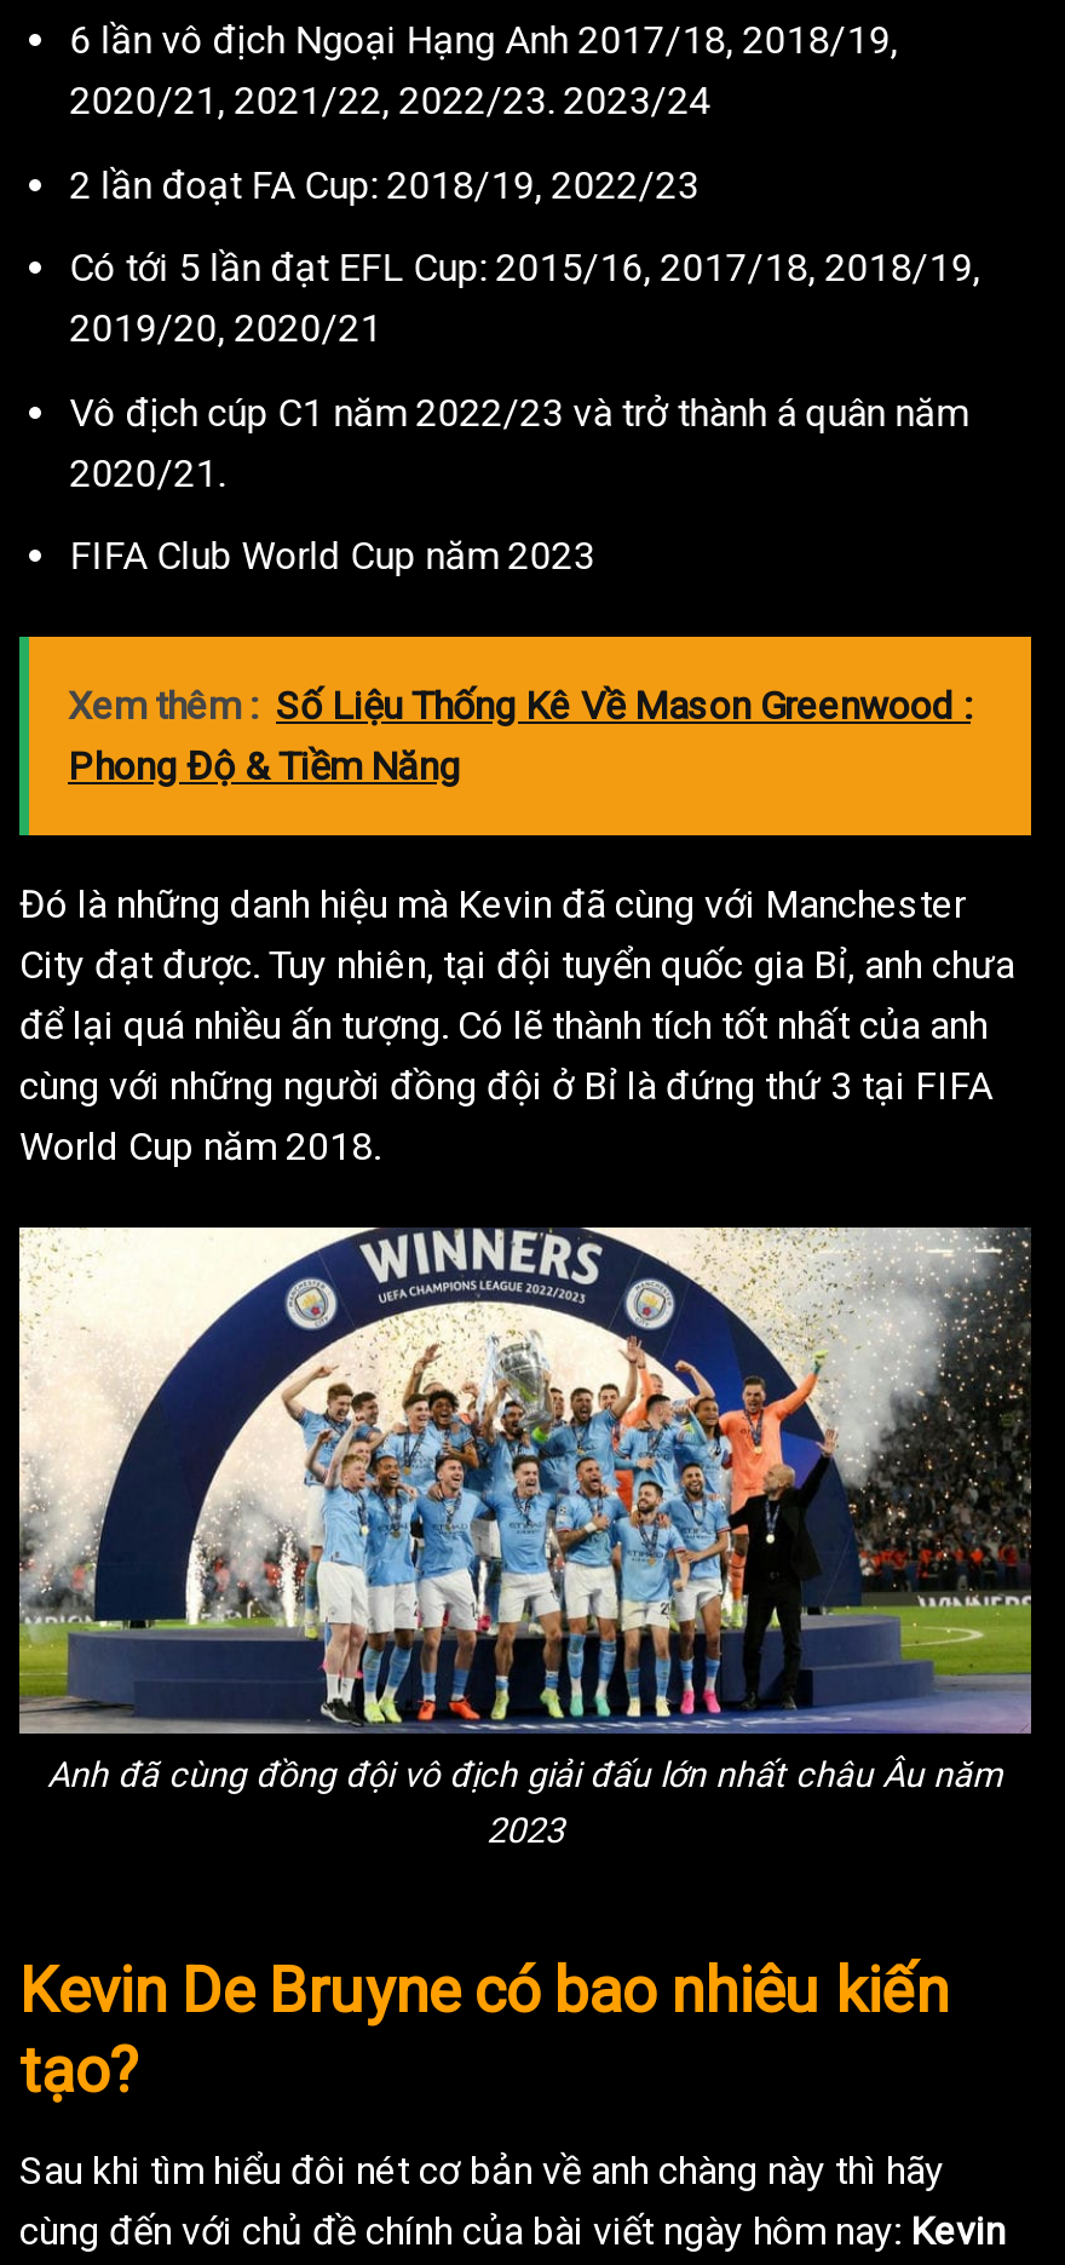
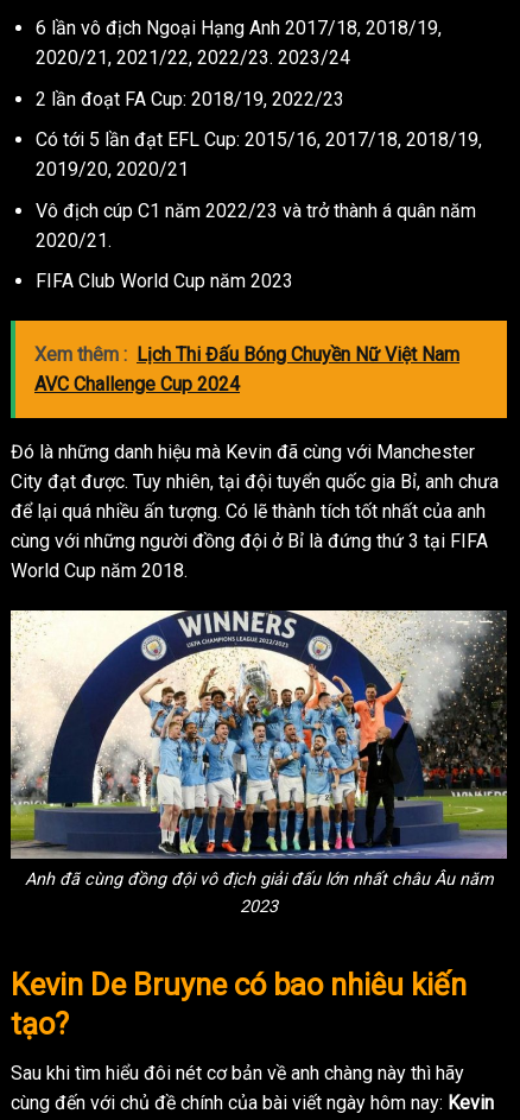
[68,683,971,790] Xem thêm : Số Liệu Thống Kê Về Mason Greenwood : | Phong Độ & Tiềm Năng -> [34,343,459,396] Xem thêm : Lịch Thi Đấu Bóng Chuyền Nữ Việt Nam | AVC Challenge Cup 2024

